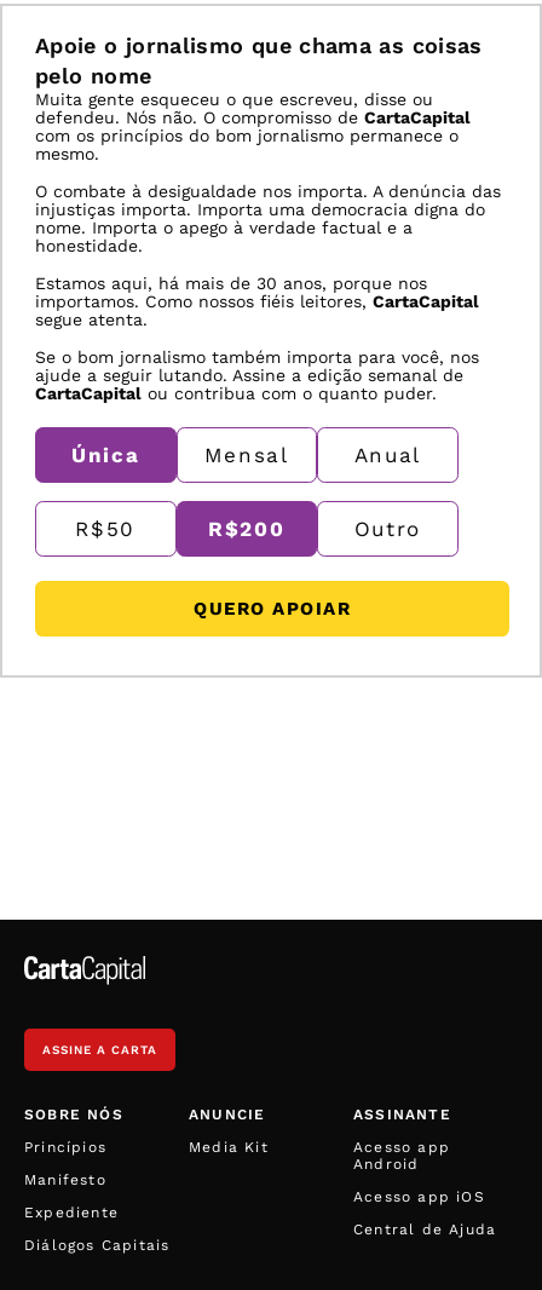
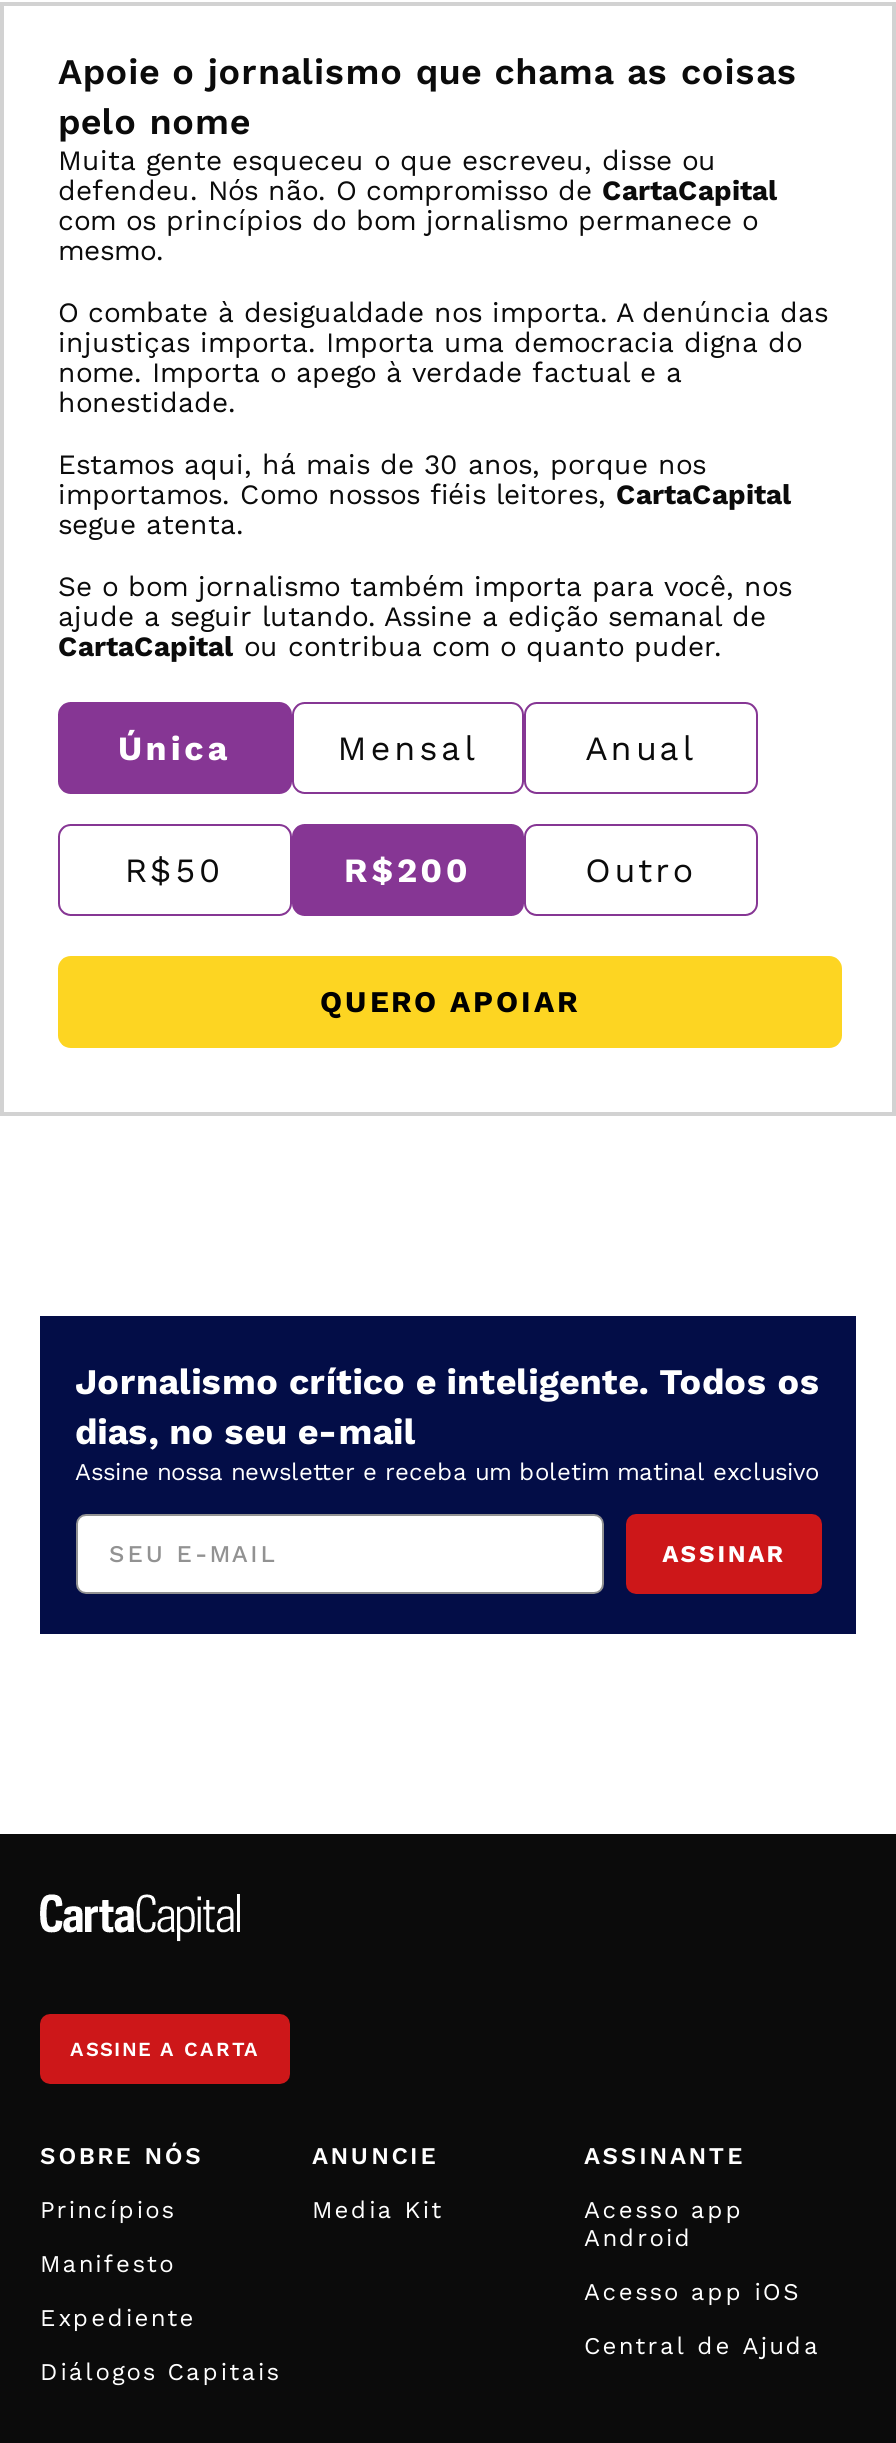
none -> [38,1314,858,1636] [image] | Jornalismo crítico e inteligente. Todos os | dias, no seu e-mail | Assine nossa newsletter e receba um boletim matinal exclusivo | ASSINAR

